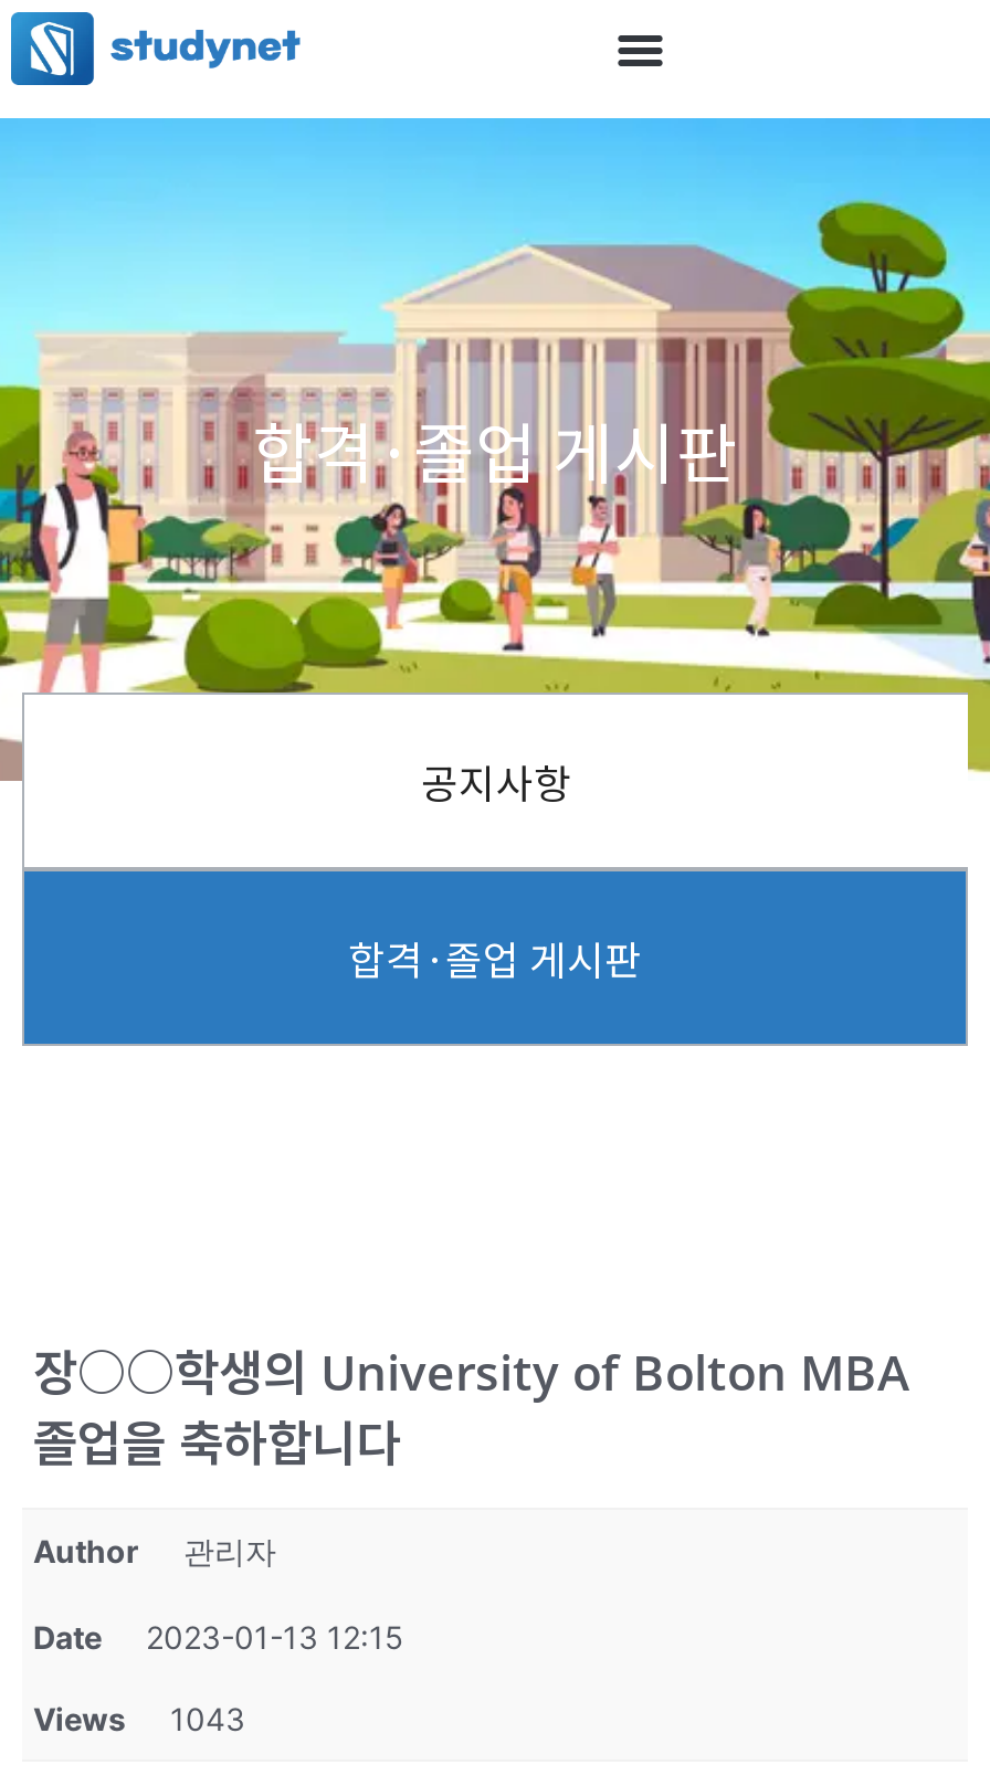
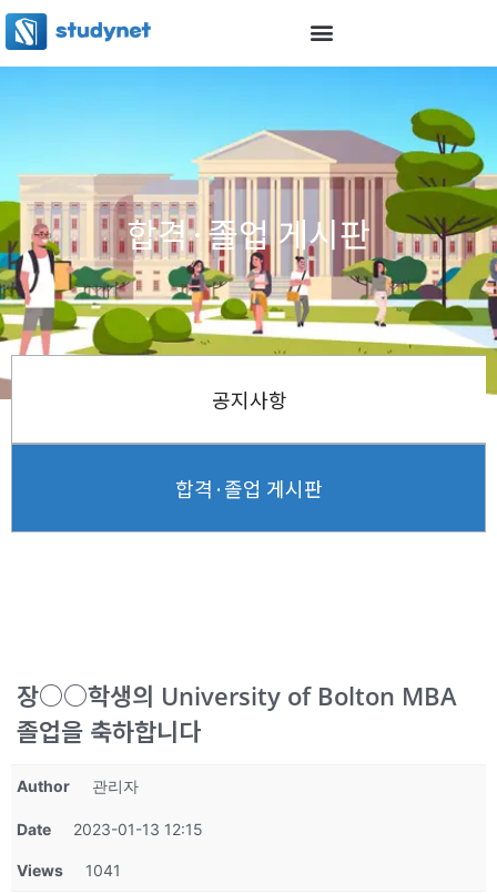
[33,1700,245,1737] Views 1043 -> [17,861,121,880] Views 1041

